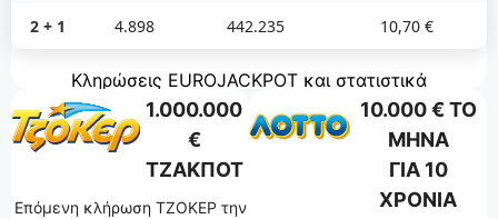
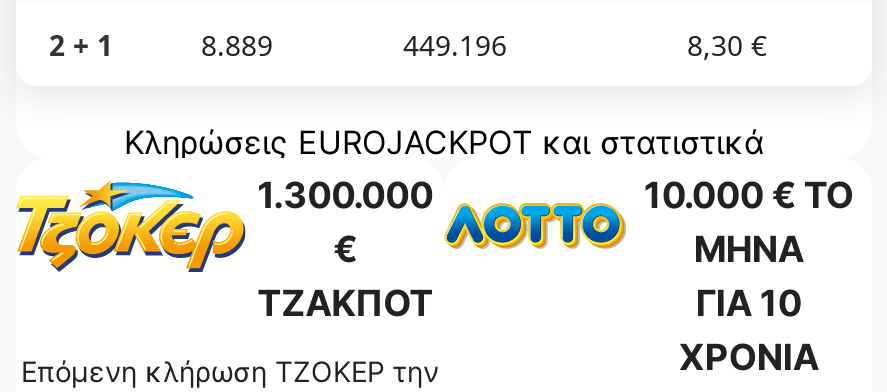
[114,15,154,36] 4.898 -> [201,25,273,63] 8.889
[226,15,284,36] 442.235 -> [403,25,507,63] 449.196
[380,15,433,36] 10,70 € -> [687,25,767,63] 8,30 €
[146,97,243,121] 1.000.000 -> [257,173,433,215] 1.300.000

